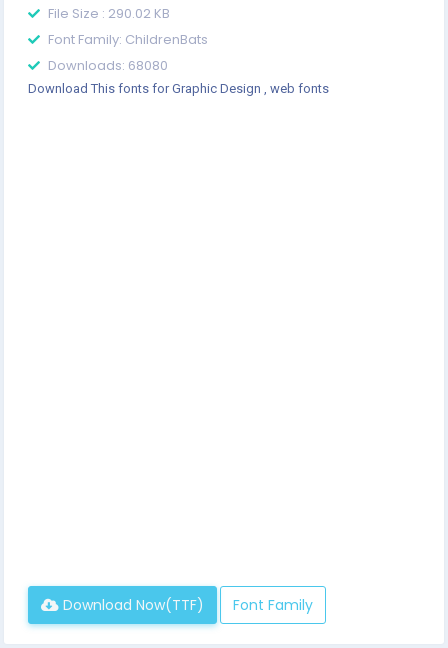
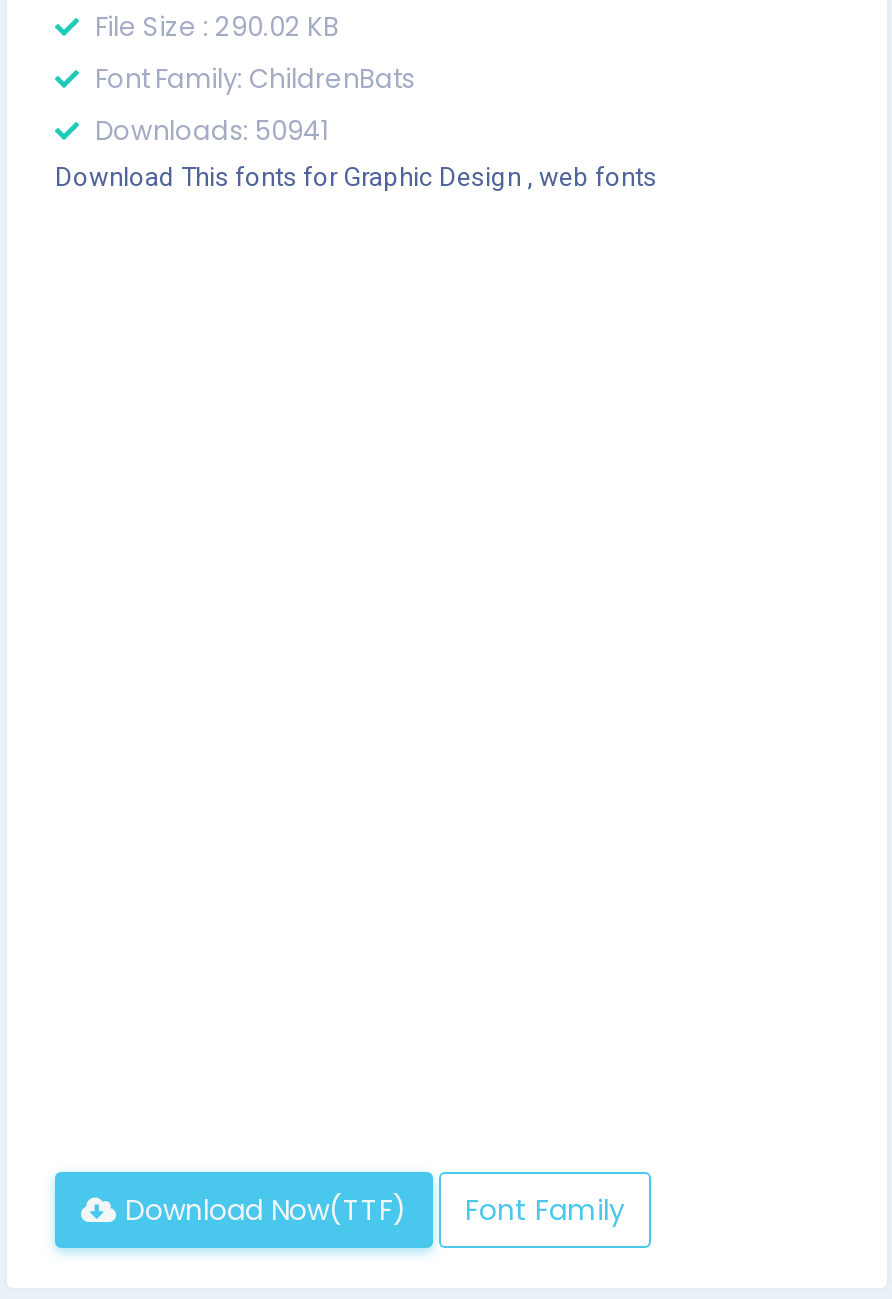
[48,56,168,75] Downloads: 68080 -> [95,113,329,151] Downloads: 50941

